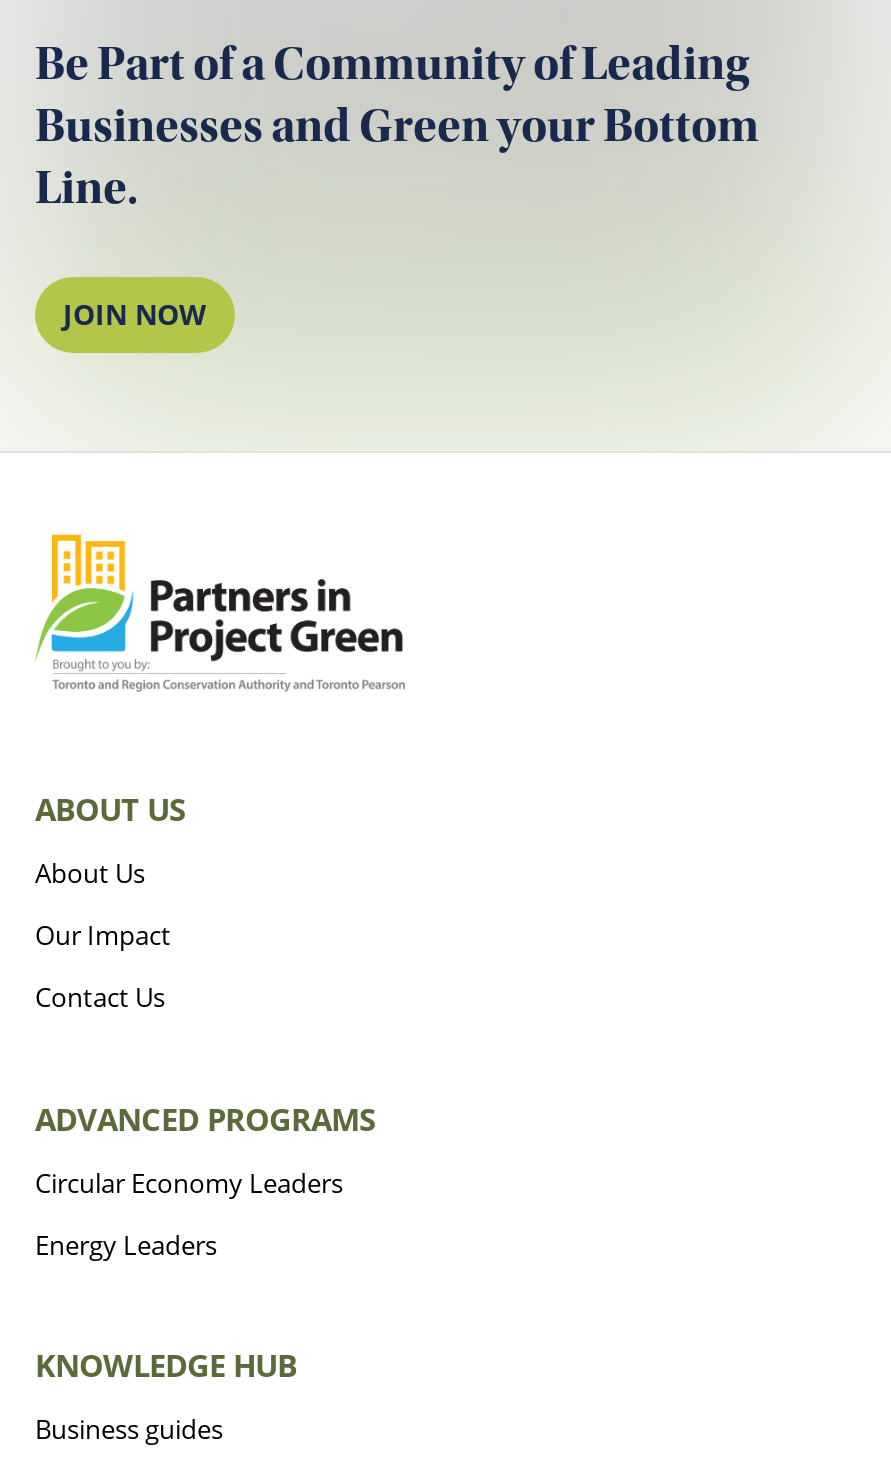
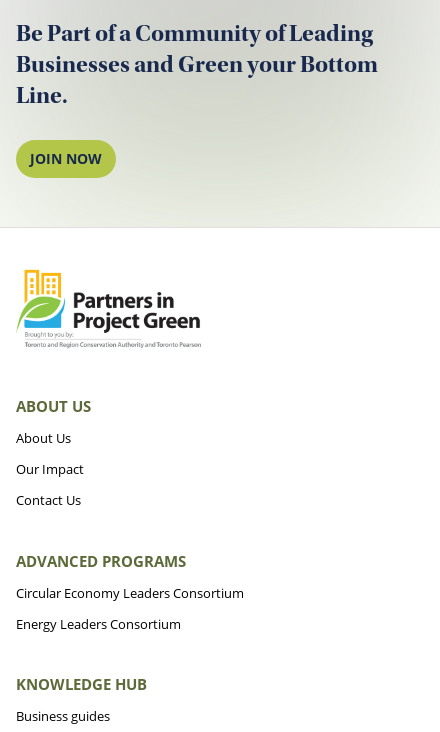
[35,1164,343,1200] Circular Economy Leaders -> [16,583,244,601] Circular Economy Leaders Consortium
[35,1226,217,1262] Energy Leaders -> [16,614,181,632] Energy Leaders Consortium

